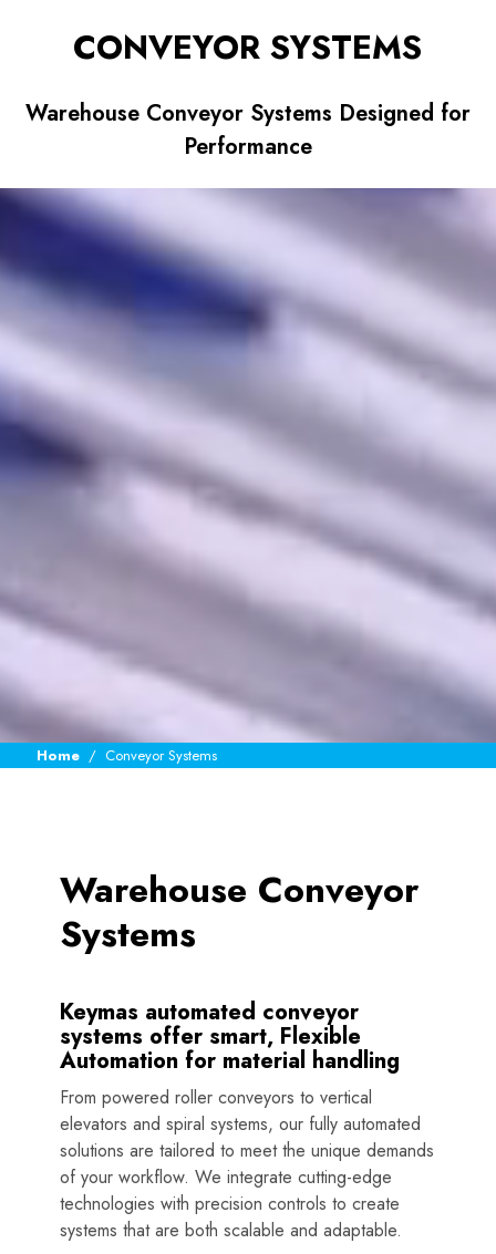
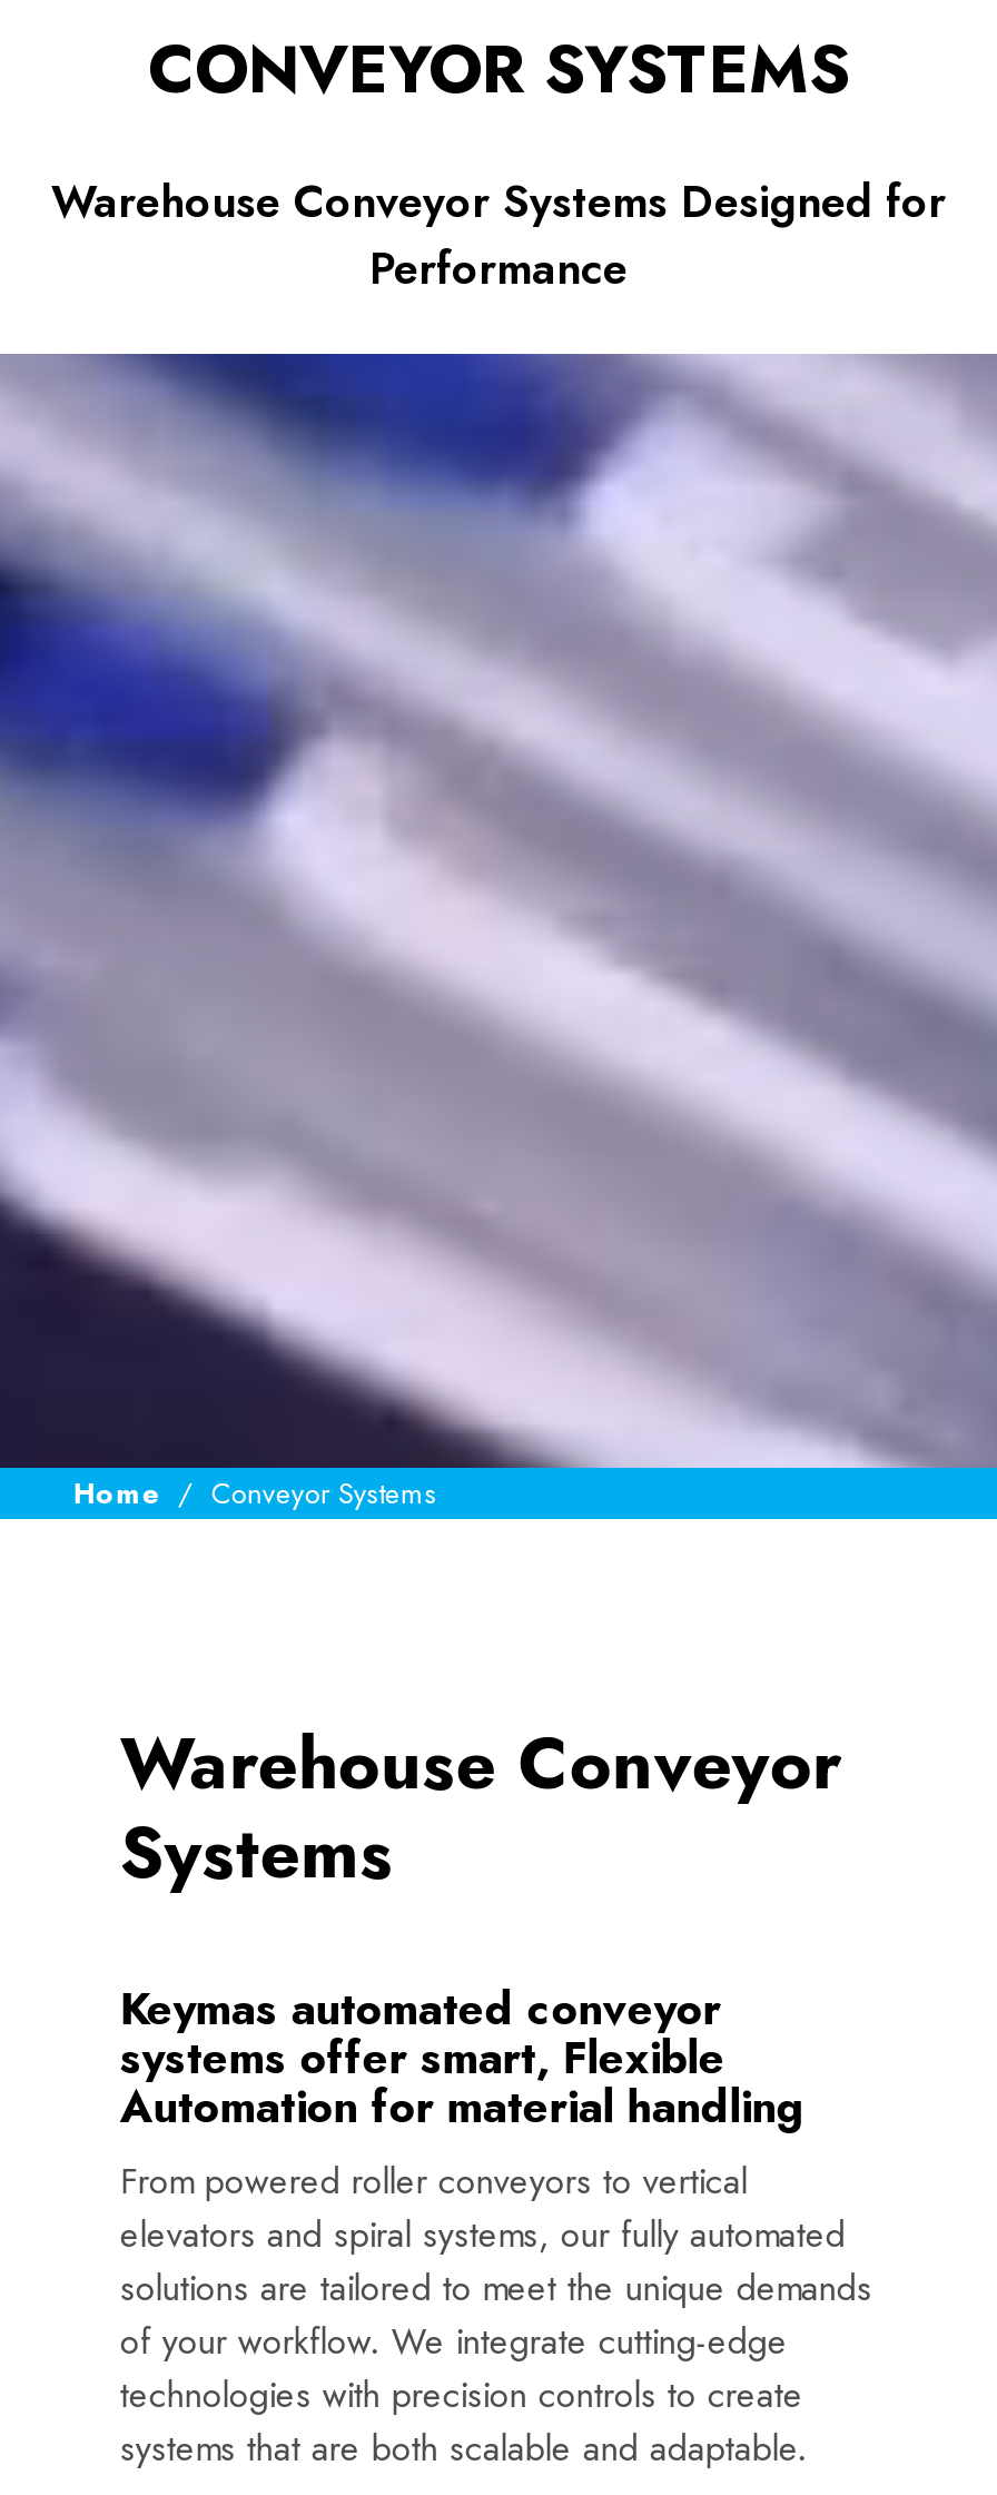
[3,188,493,744] [image] -> [7,353,990,1470] [image]

